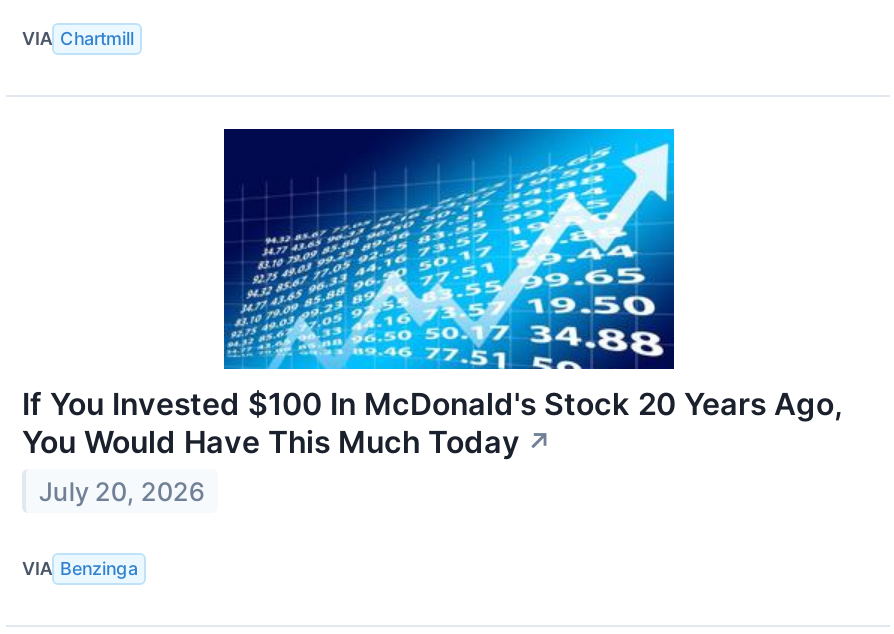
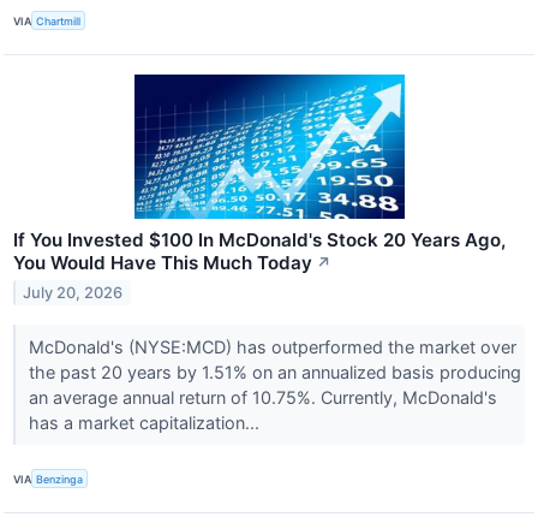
none -> [29,337,521,433] McDonald's (NYSE:MCD) has outperformed the market over | the past 20 years by 1.51% on an annualized basis producing | an average annual return of 10.75%. Currently, McDonald's | has a market capitalization...

